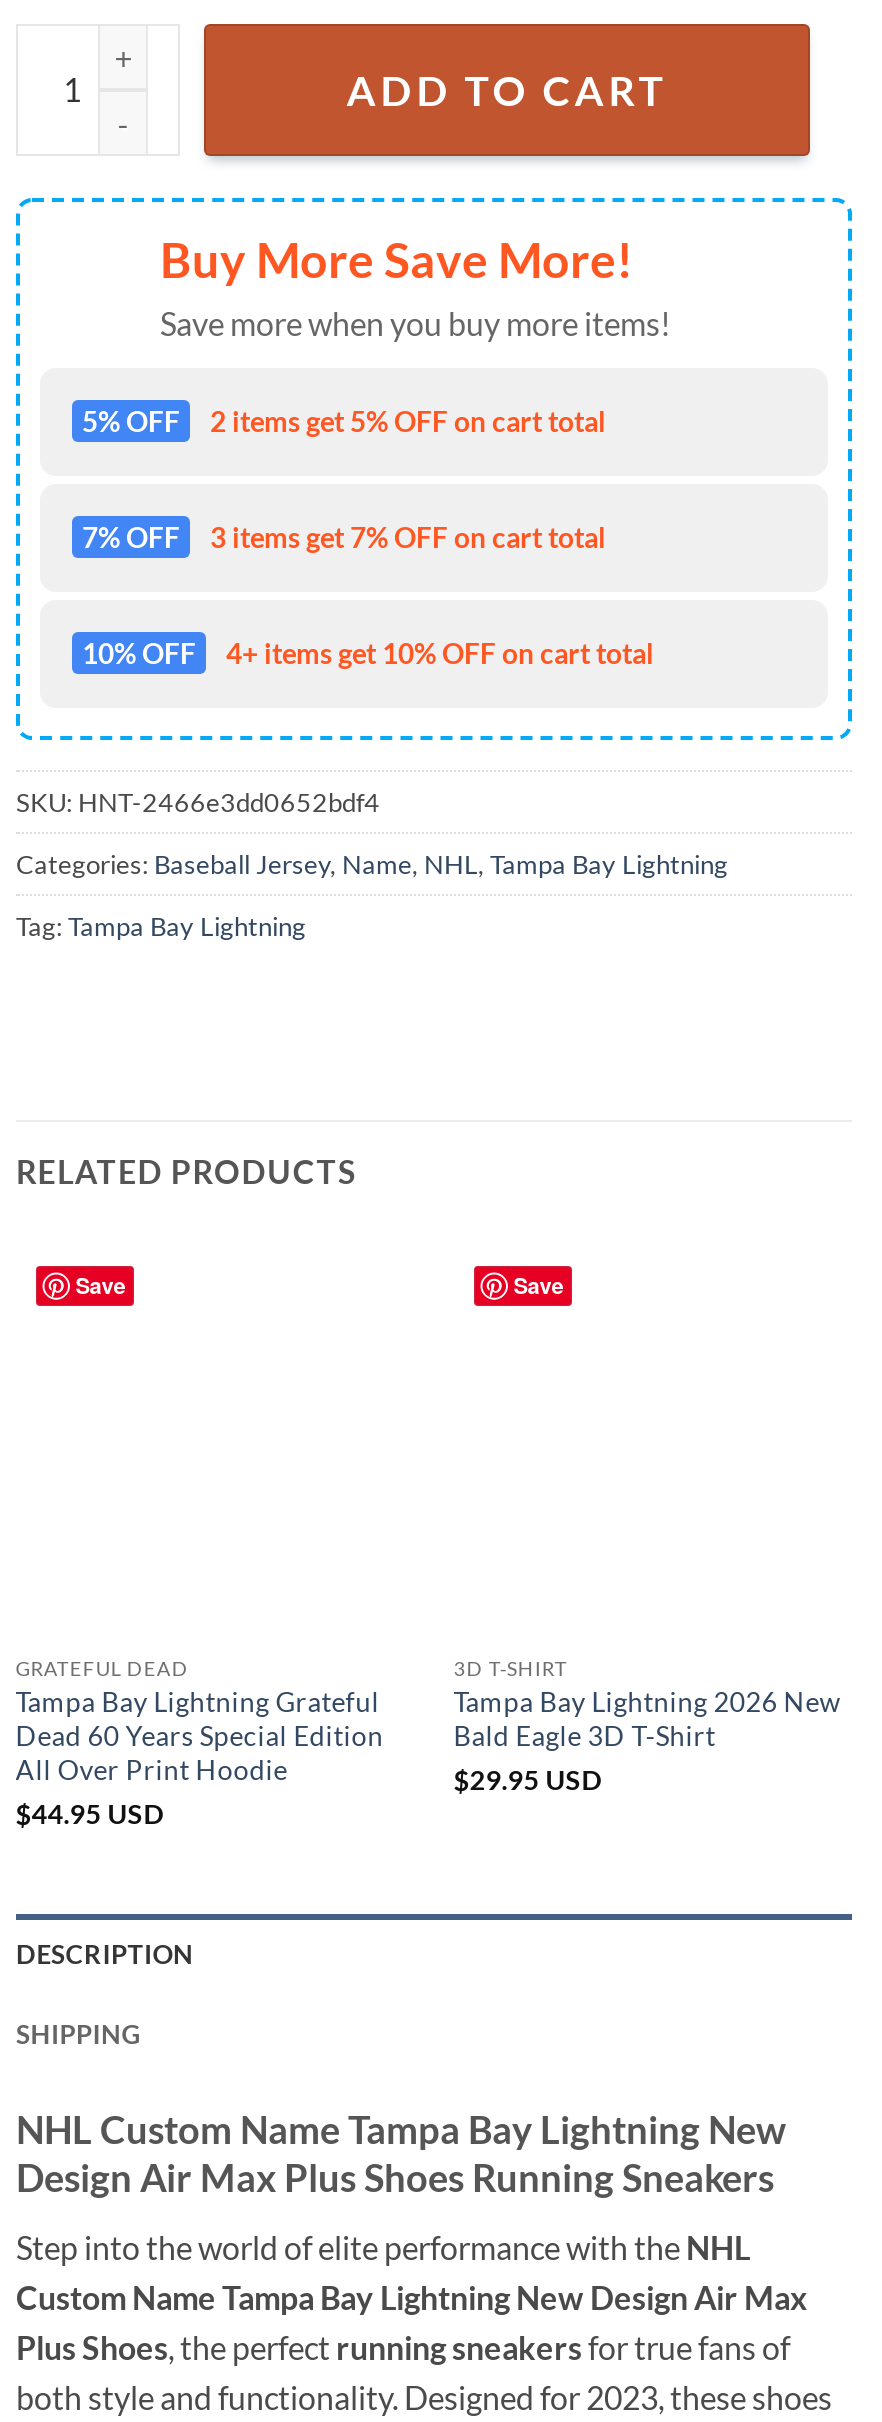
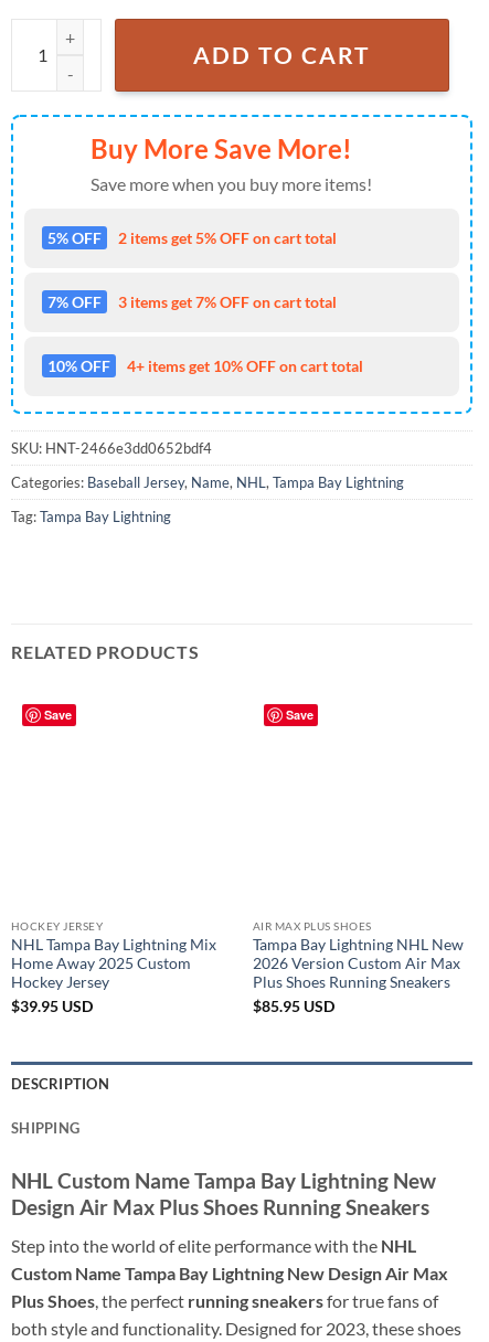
[16,1657,384,1831] GRATEFUL DEAD | Tampa Bay Lightning Grateful | Dead 60 Years Special Edition | All Over Print Hoodie | $44.95 USD -> [11,920,216,1016] HOCKEY JERSEY | NHL Tampa Bay Lightning Mix | Home Away 2025 Custom | Hockey Jersey | $39.95 USD
[454,1657,842,1797] 3D T-SHIRT | Tampa Bay Lightning 2026 New | Bald Eagle 3D T-Shirt | $29.95 USD -> [253,920,463,1016] AIR MAX PLUS SHOES | Tampa Bay Lightning NHL New | 2026 Version Custom Air Max | Plus Shoes Running Sneakers | $85.95 USD

